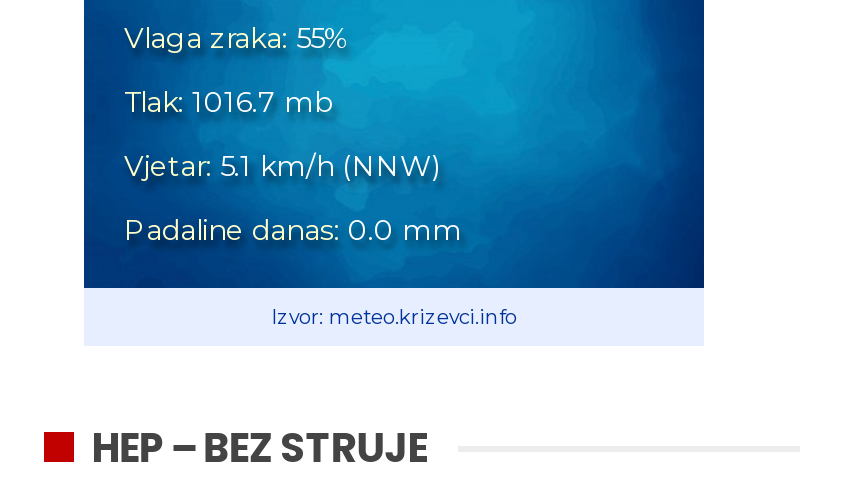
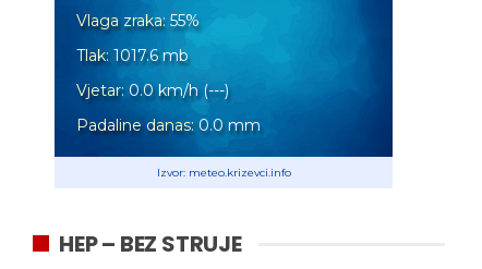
[124,83,332,119] Tlak: 1016.7 mb -> [76,45,189,65] Tlak: 1017.6 mb
[124,147,440,183] Vjetar: 5.1 km/h (NNW) -> [76,80,229,100] Vjetar: 0.0 km/h (---)

